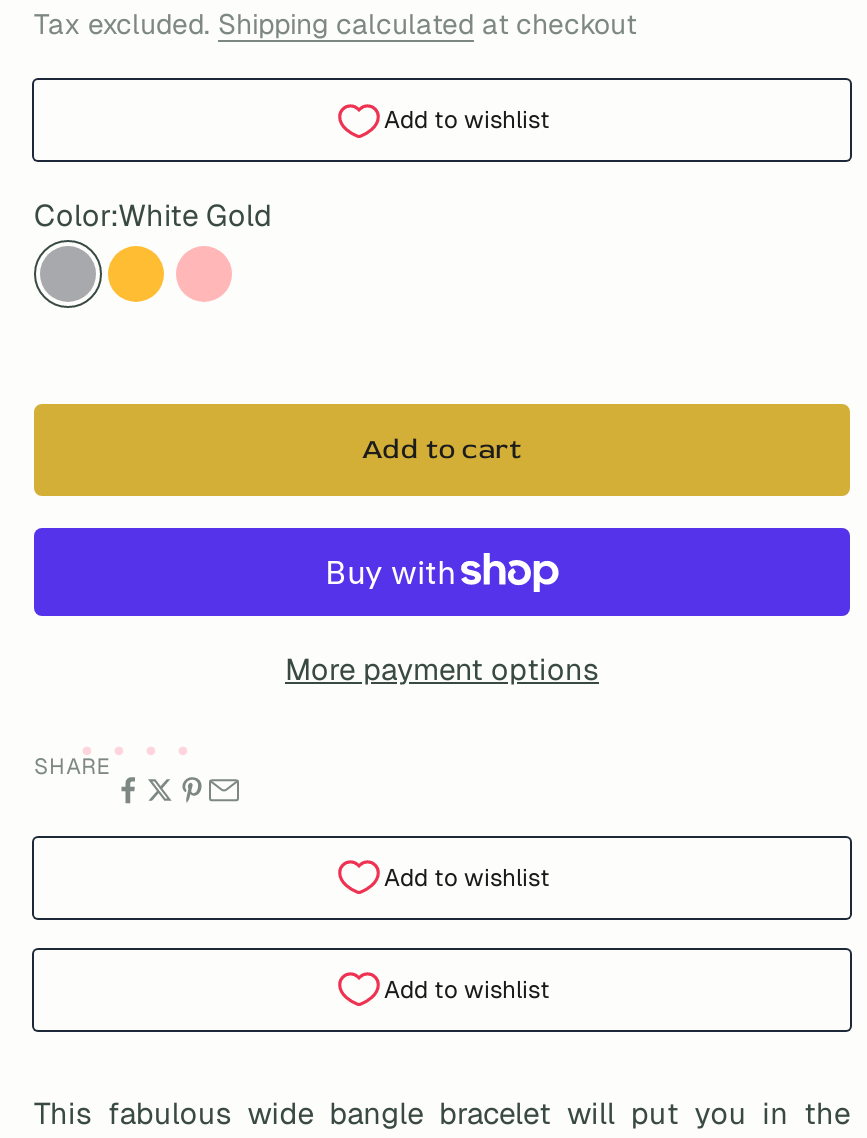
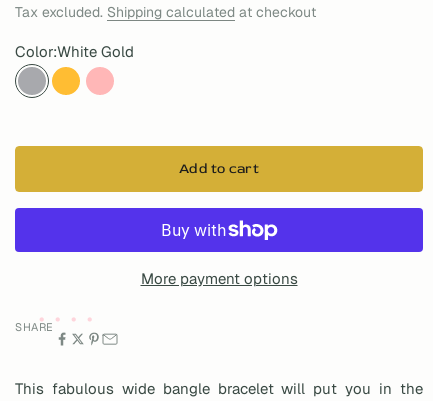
[384,104,550,136] Add to wishlist -> none
[384,862,550,1006] Add to wishlist | Add to wishlist -> none

